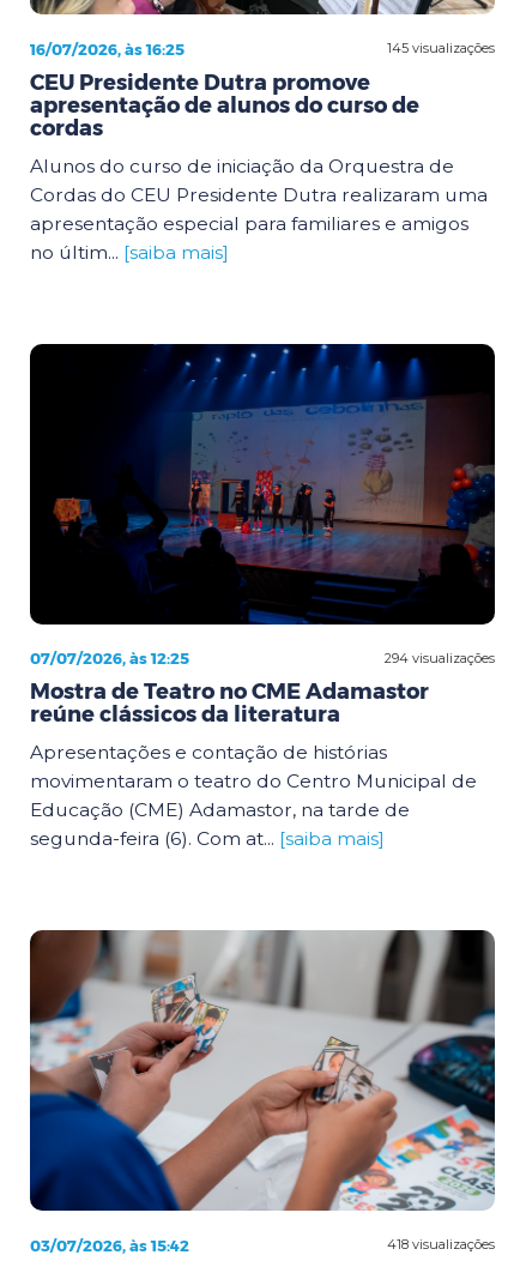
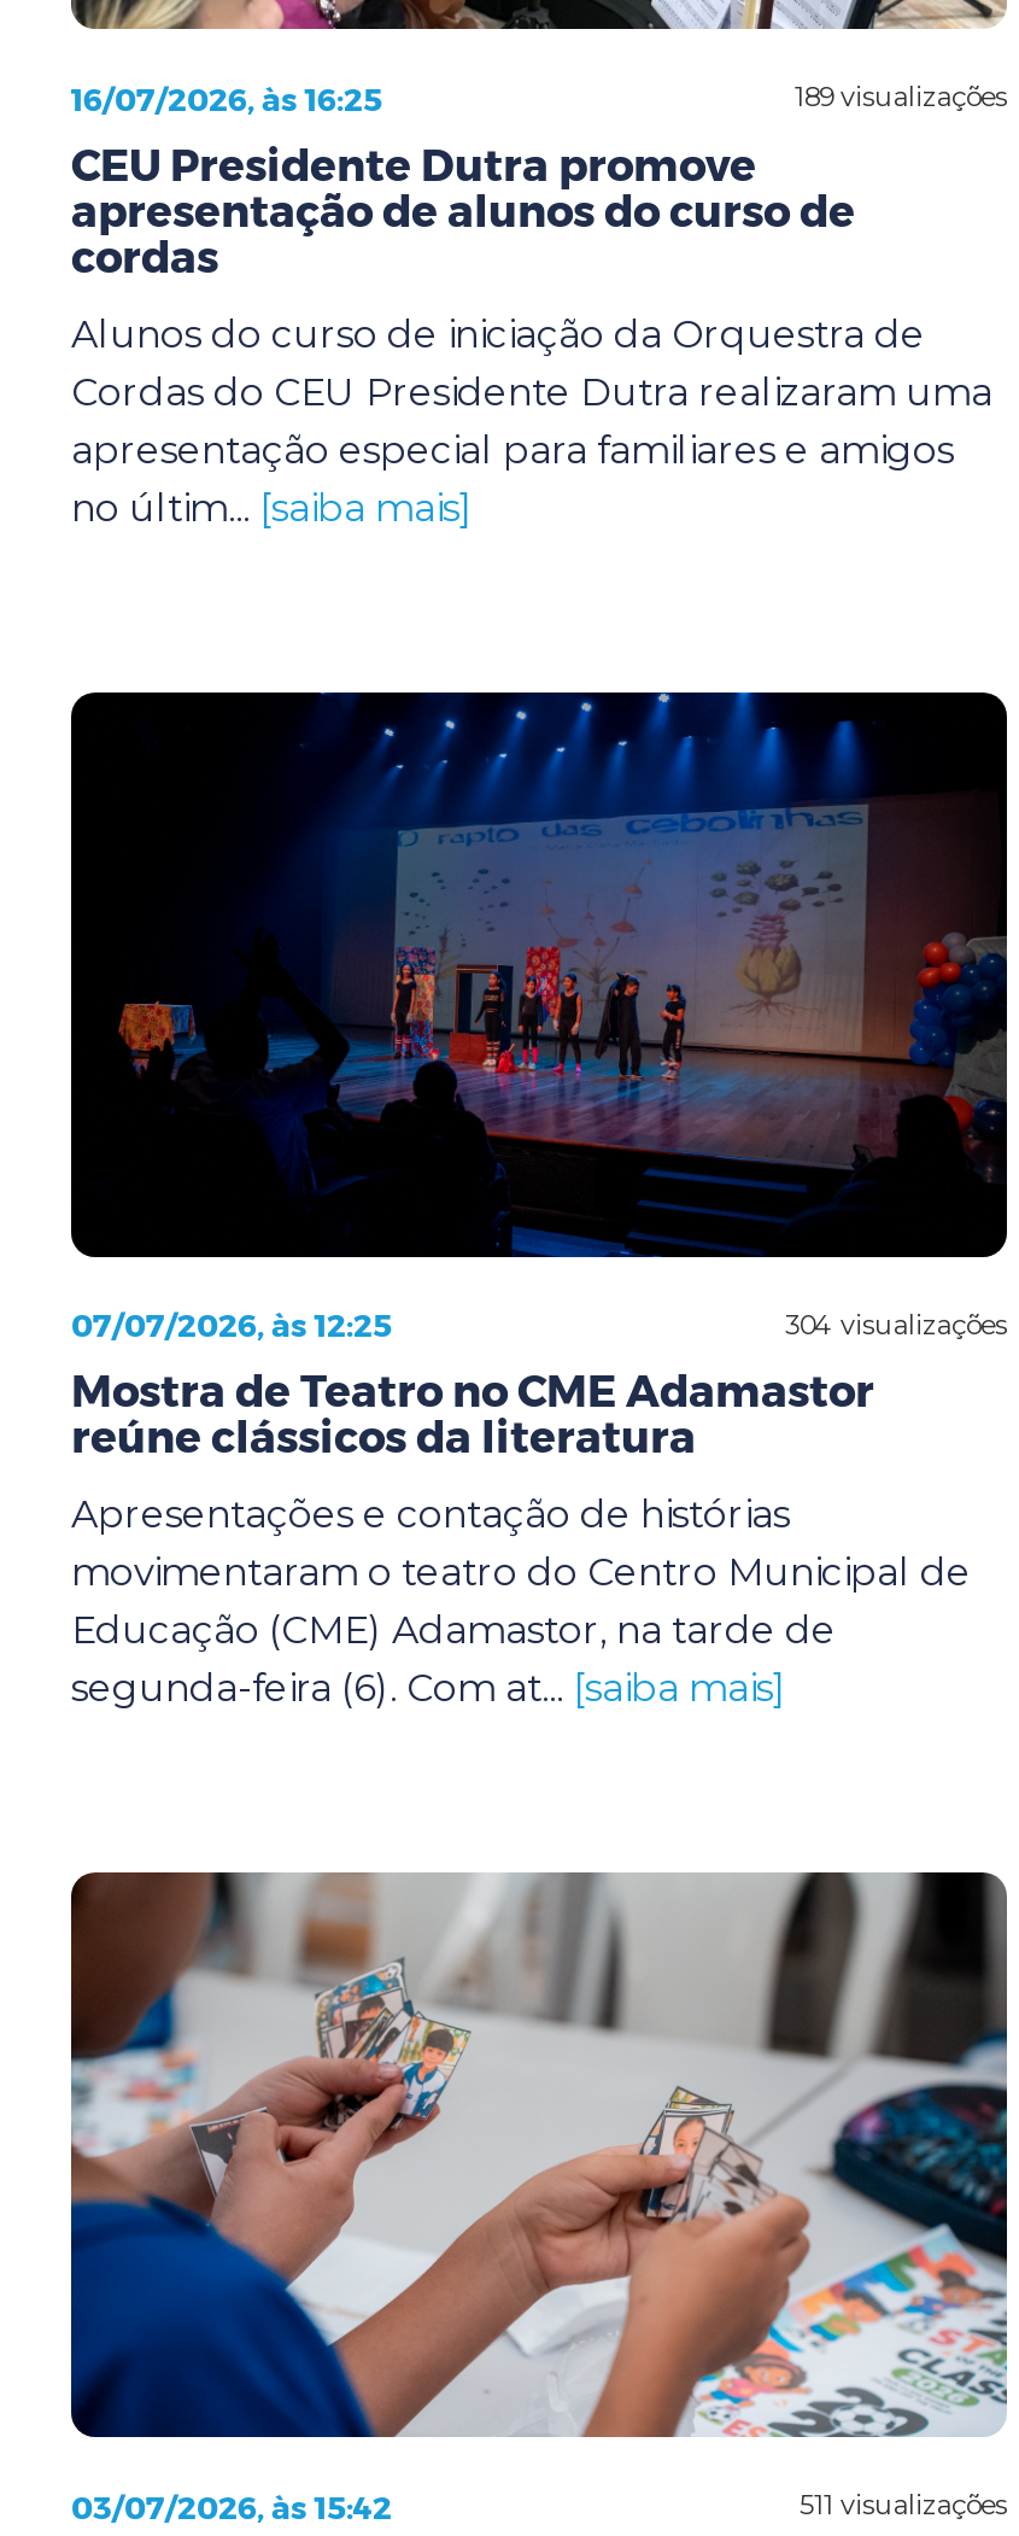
[387,40,495,56] 145 visualizações -> [795,80,1007,113] 189 visualizações
[385,649,495,666] 294 visualizações -> [785,1307,1007,1340] 304 visualizações
[387,1236,495,1253] 418 visualizações -> [800,2488,1007,2522] 511 visualizações

